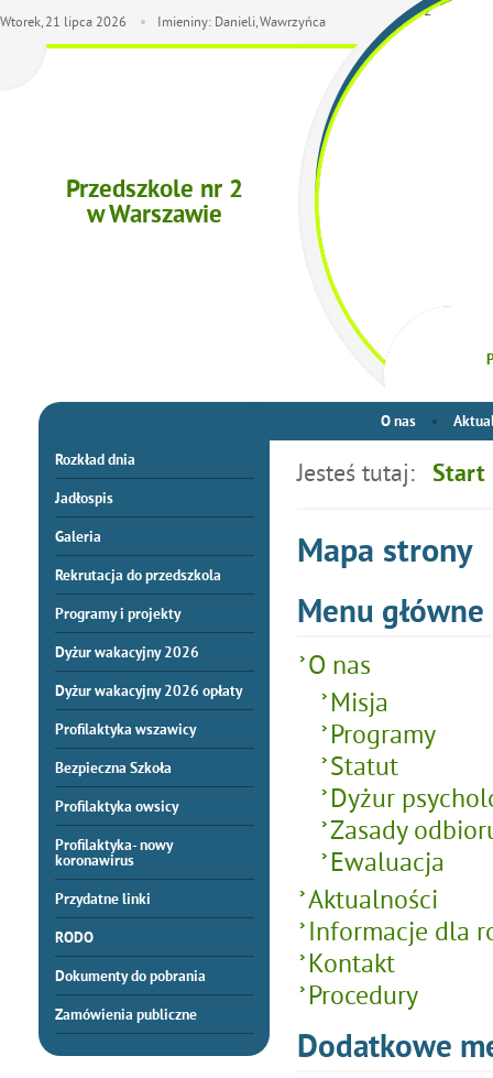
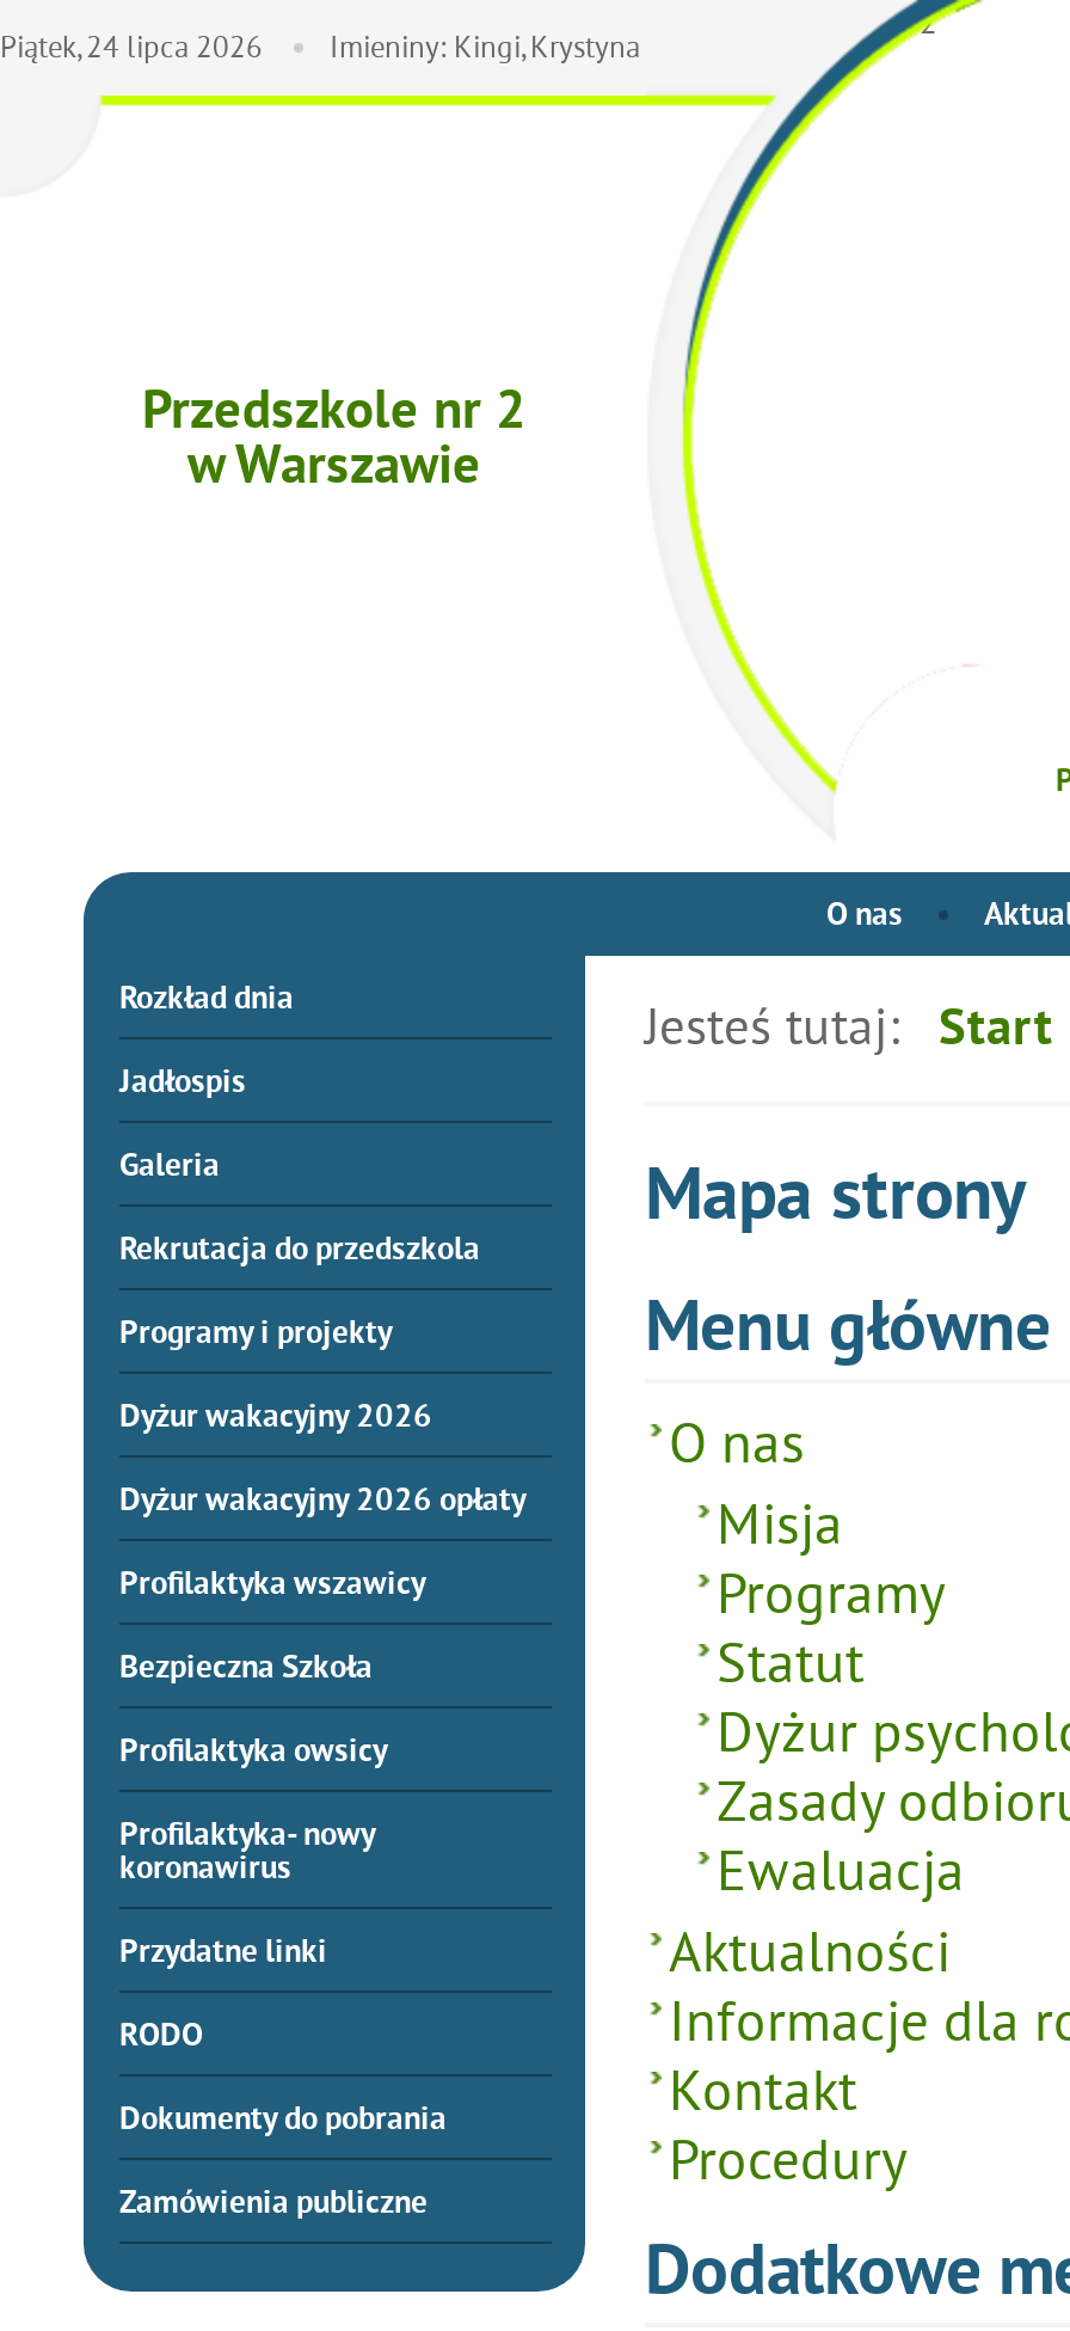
[0,13,130,30] Wtorek,21 lipca 2026 -> [0,29,270,65] Piątek,24 lipca 2026
[157,13,326,30] Imieniny: Danieli, Wawrzyńca -> [330,29,640,65] Imieniny: Kingi, Krystyna

